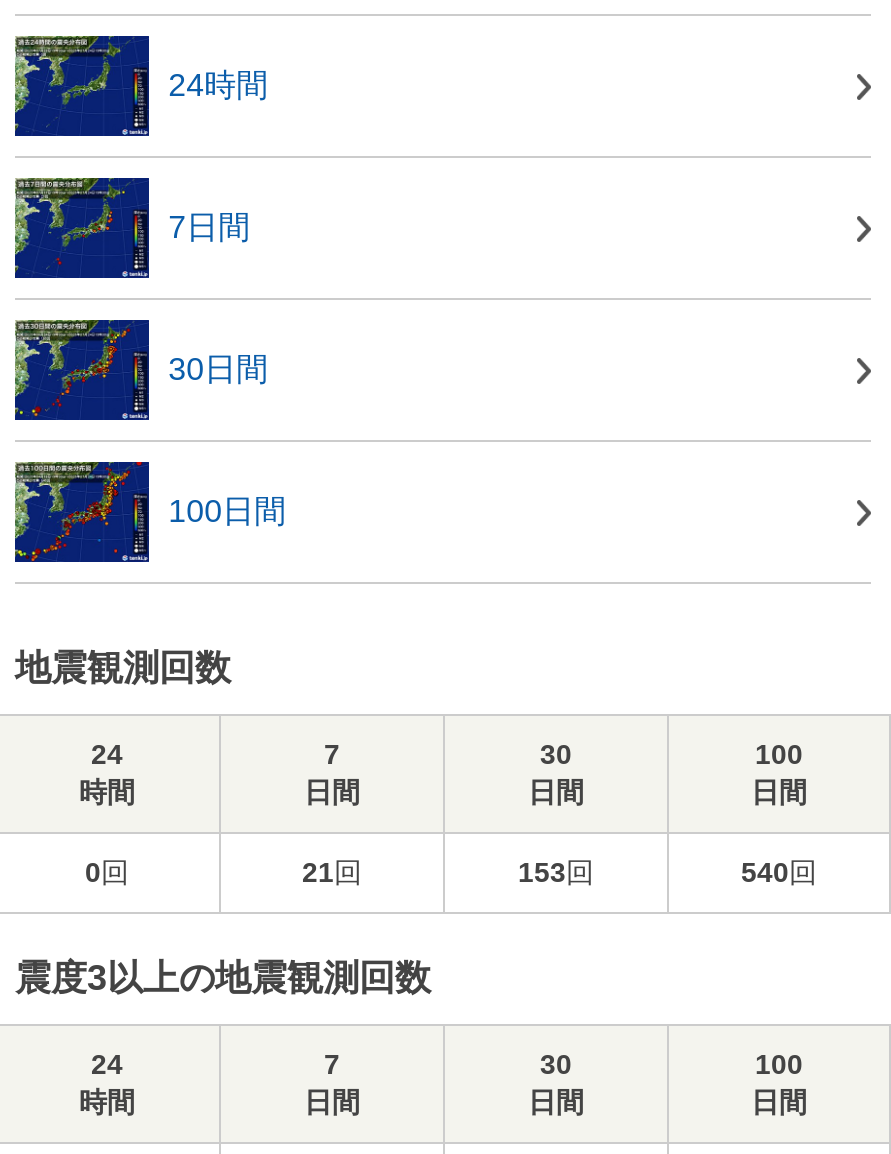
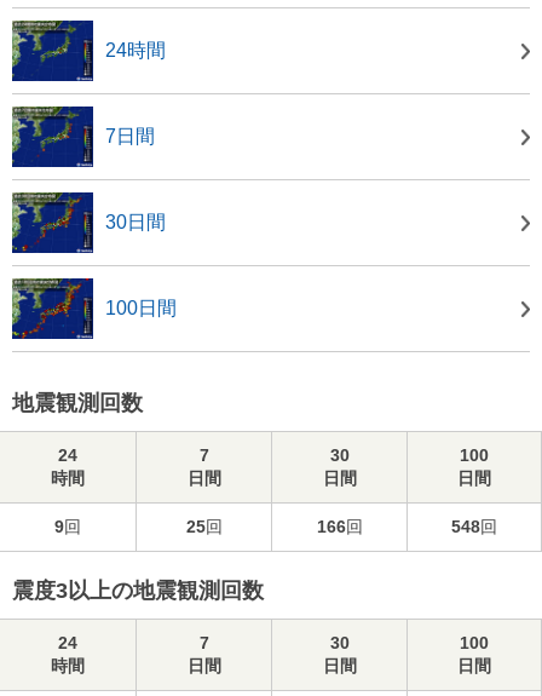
[85,856,129,888] 0回 -> [54,517,81,536] 9回
[302,856,362,888] 21回 -> [186,517,222,536] 25回
[518,856,594,888] 153回 -> [316,517,362,536] 166回
[741,856,817,888] 540回 -> [451,517,497,536] 548回

